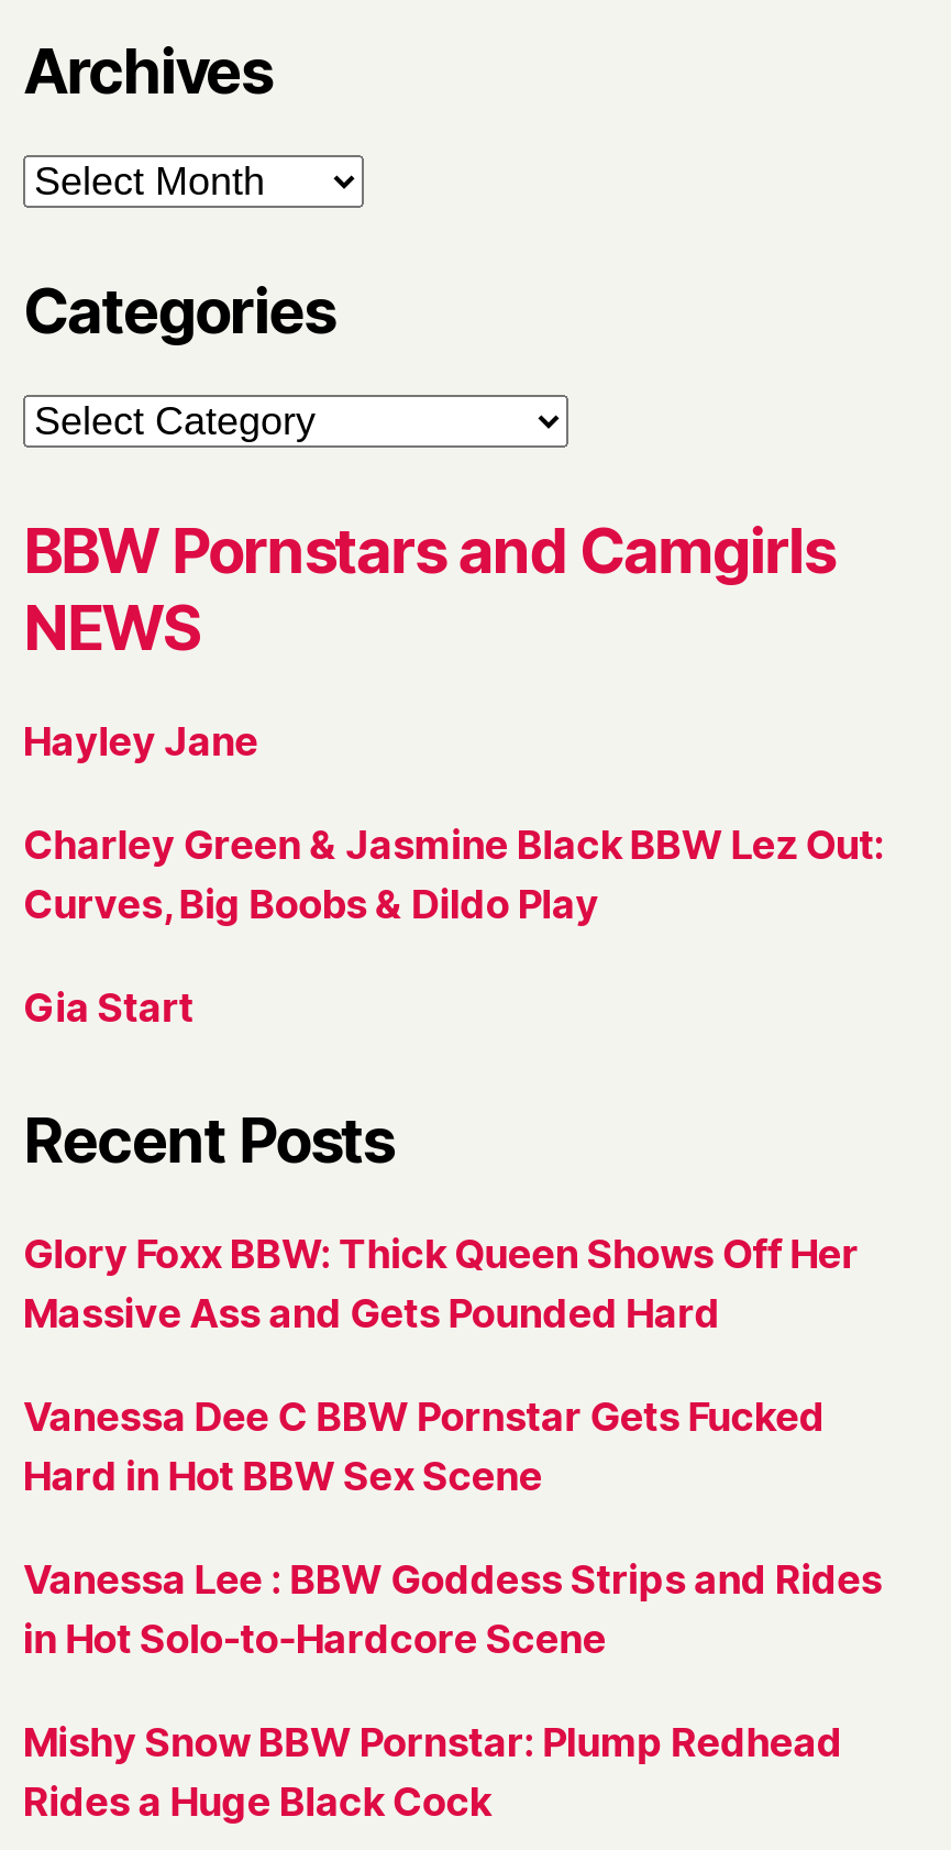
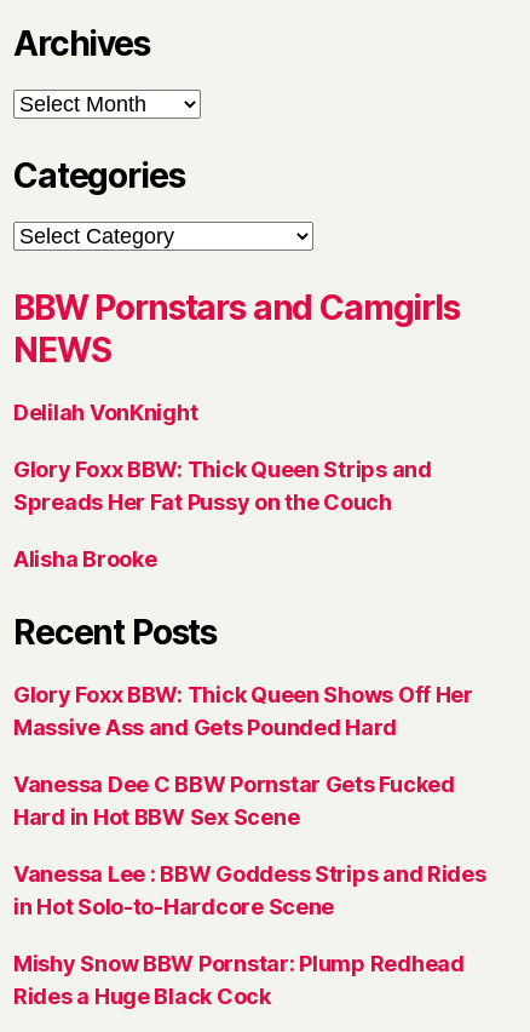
[23,719,258,765] Hayley Jane -> [13,400,198,425] Delilah VonKnight
[23,822,884,928] Charley Green & Jasmine Black BBW Lez Out: | Curves, Big Boobs & Dildo Play -> [13,457,432,515] Glory Foxx BBW: Thick Queen Strips and | Spreads Her Fat Pussy on the Couch
[23,985,194,1031] Gia Start -> [13,547,157,572] Alisha Brooke

